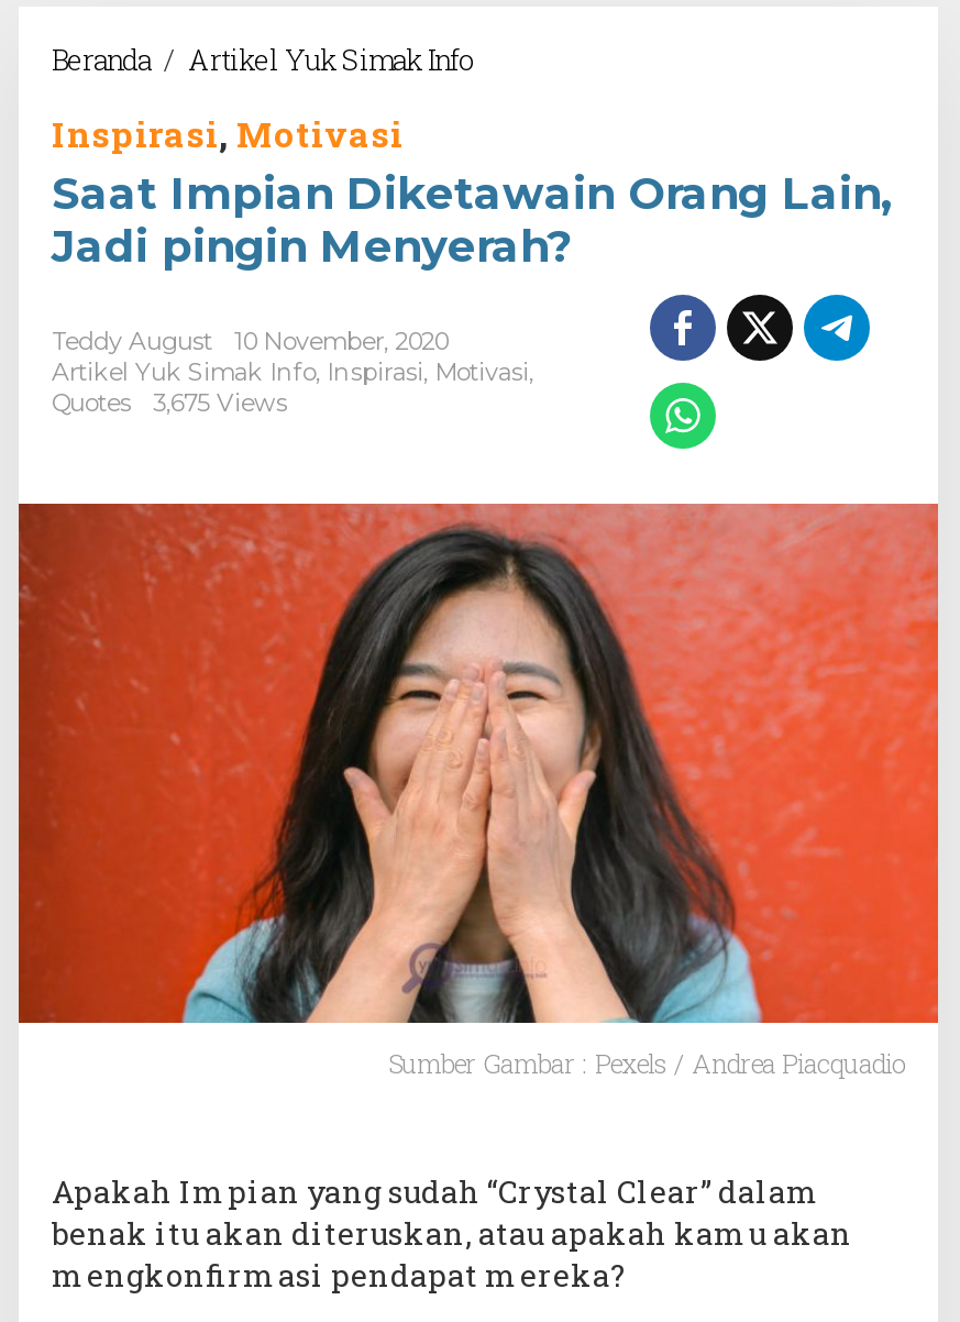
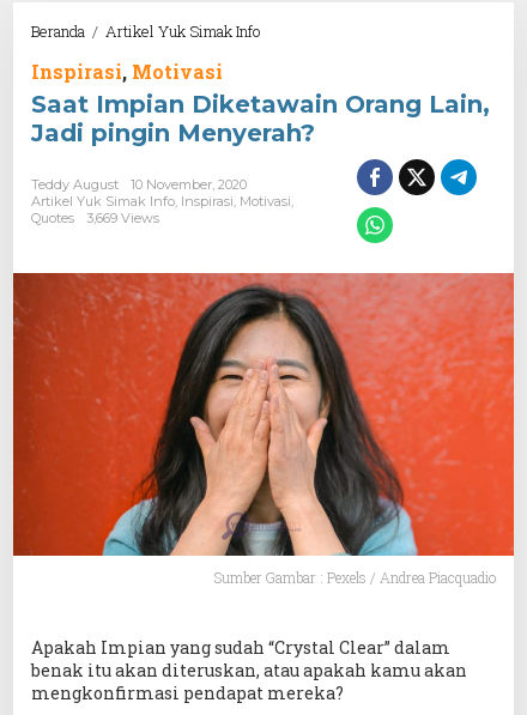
[52,388,287,419] Quotes 3,675 Views -> [31,210,159,227] Quotes 3,669 Views

